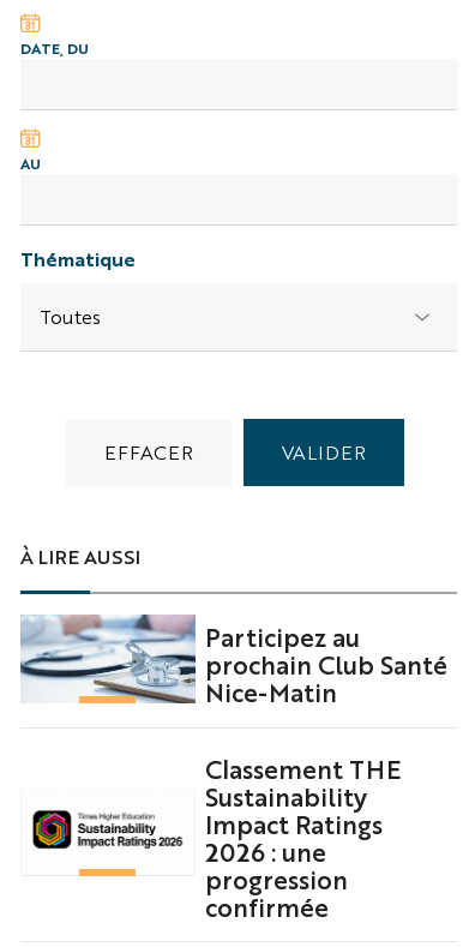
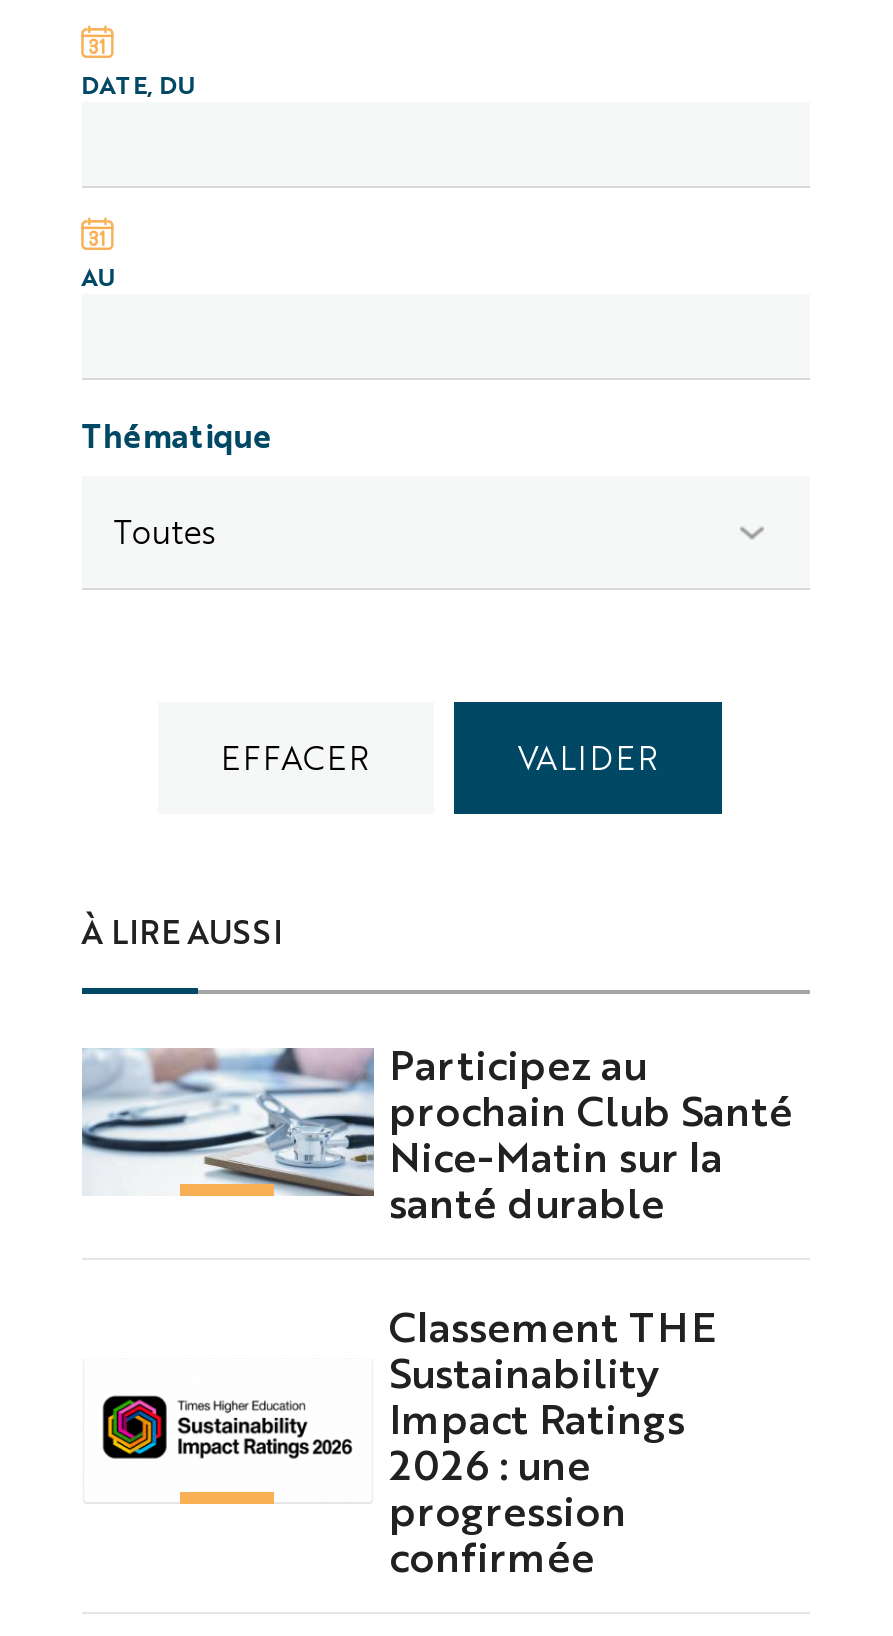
[19,613,336,708] [image] | Nice-Matin -> [80,1028,723,1227] [image] | Nice-Matin sur la | santé durable

